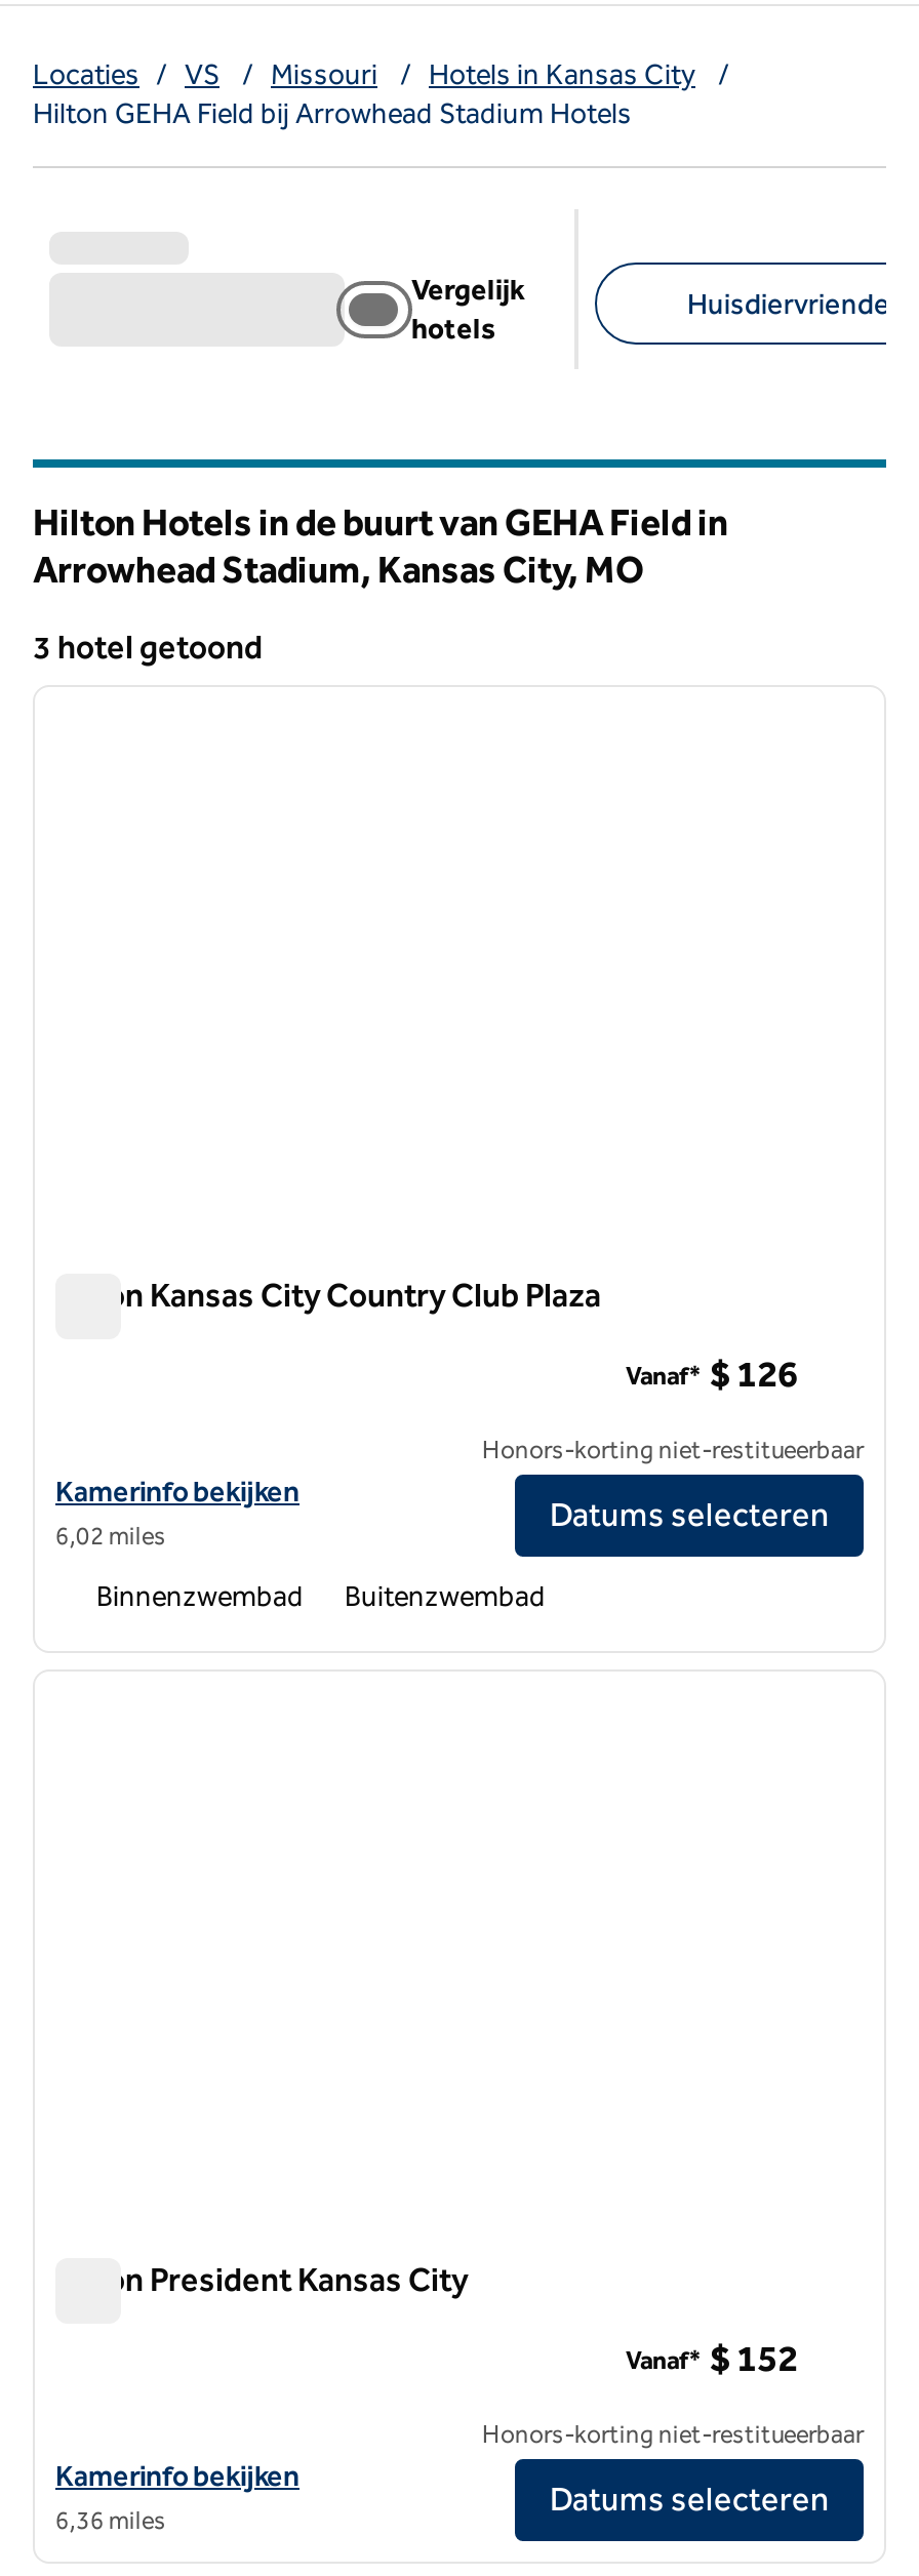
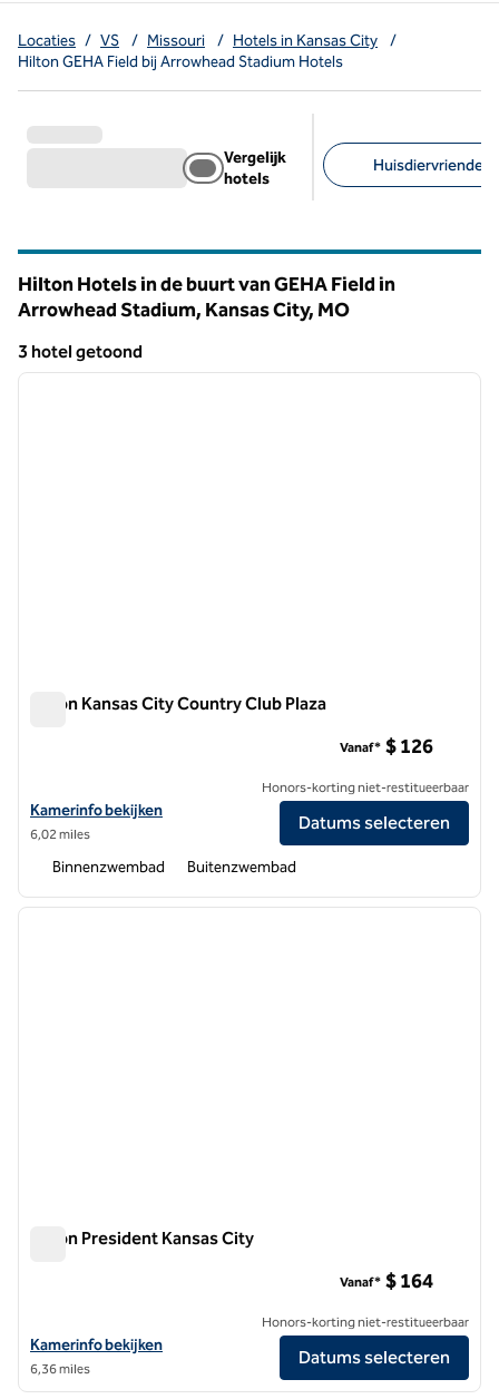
[626,2337,798,2382] Vanaf* $ 152 -> [340,1269,433,1294] Vanaf* $ 164

